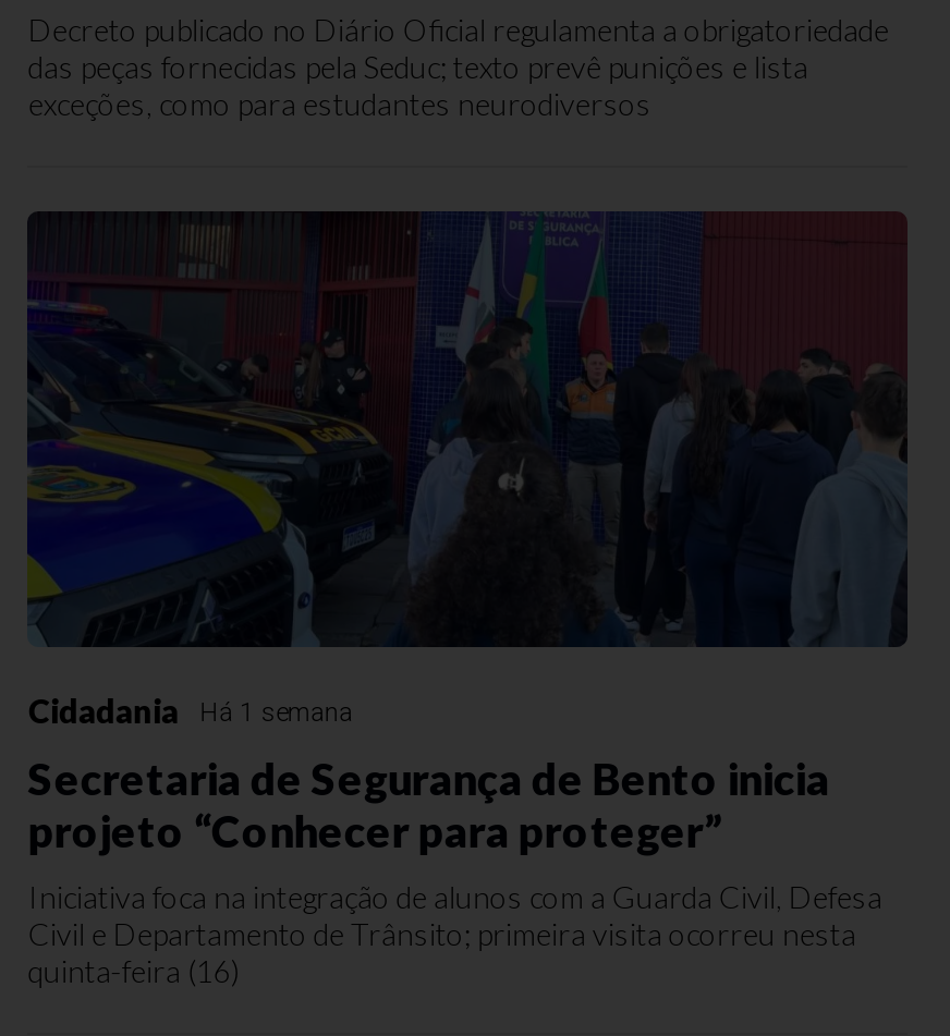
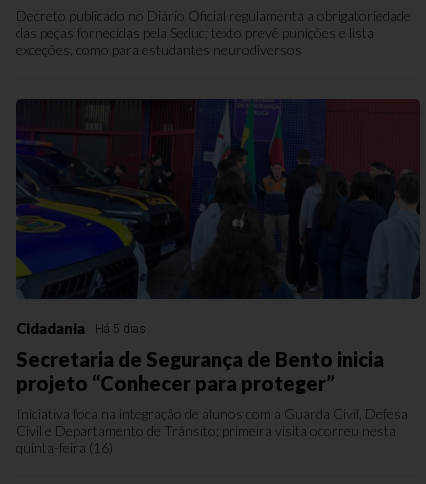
[28,691,353,730] Cidadania Há 1 semana -> [16,319,146,337] Cidadania Há 5 dias

